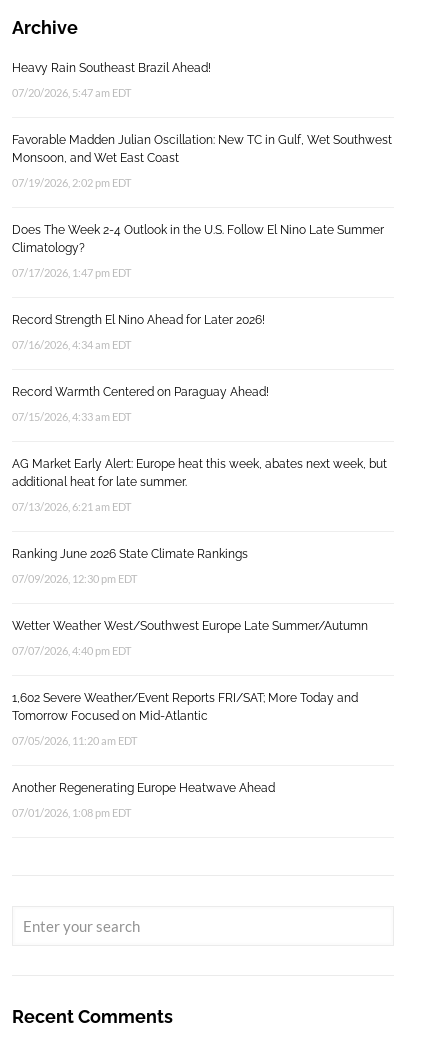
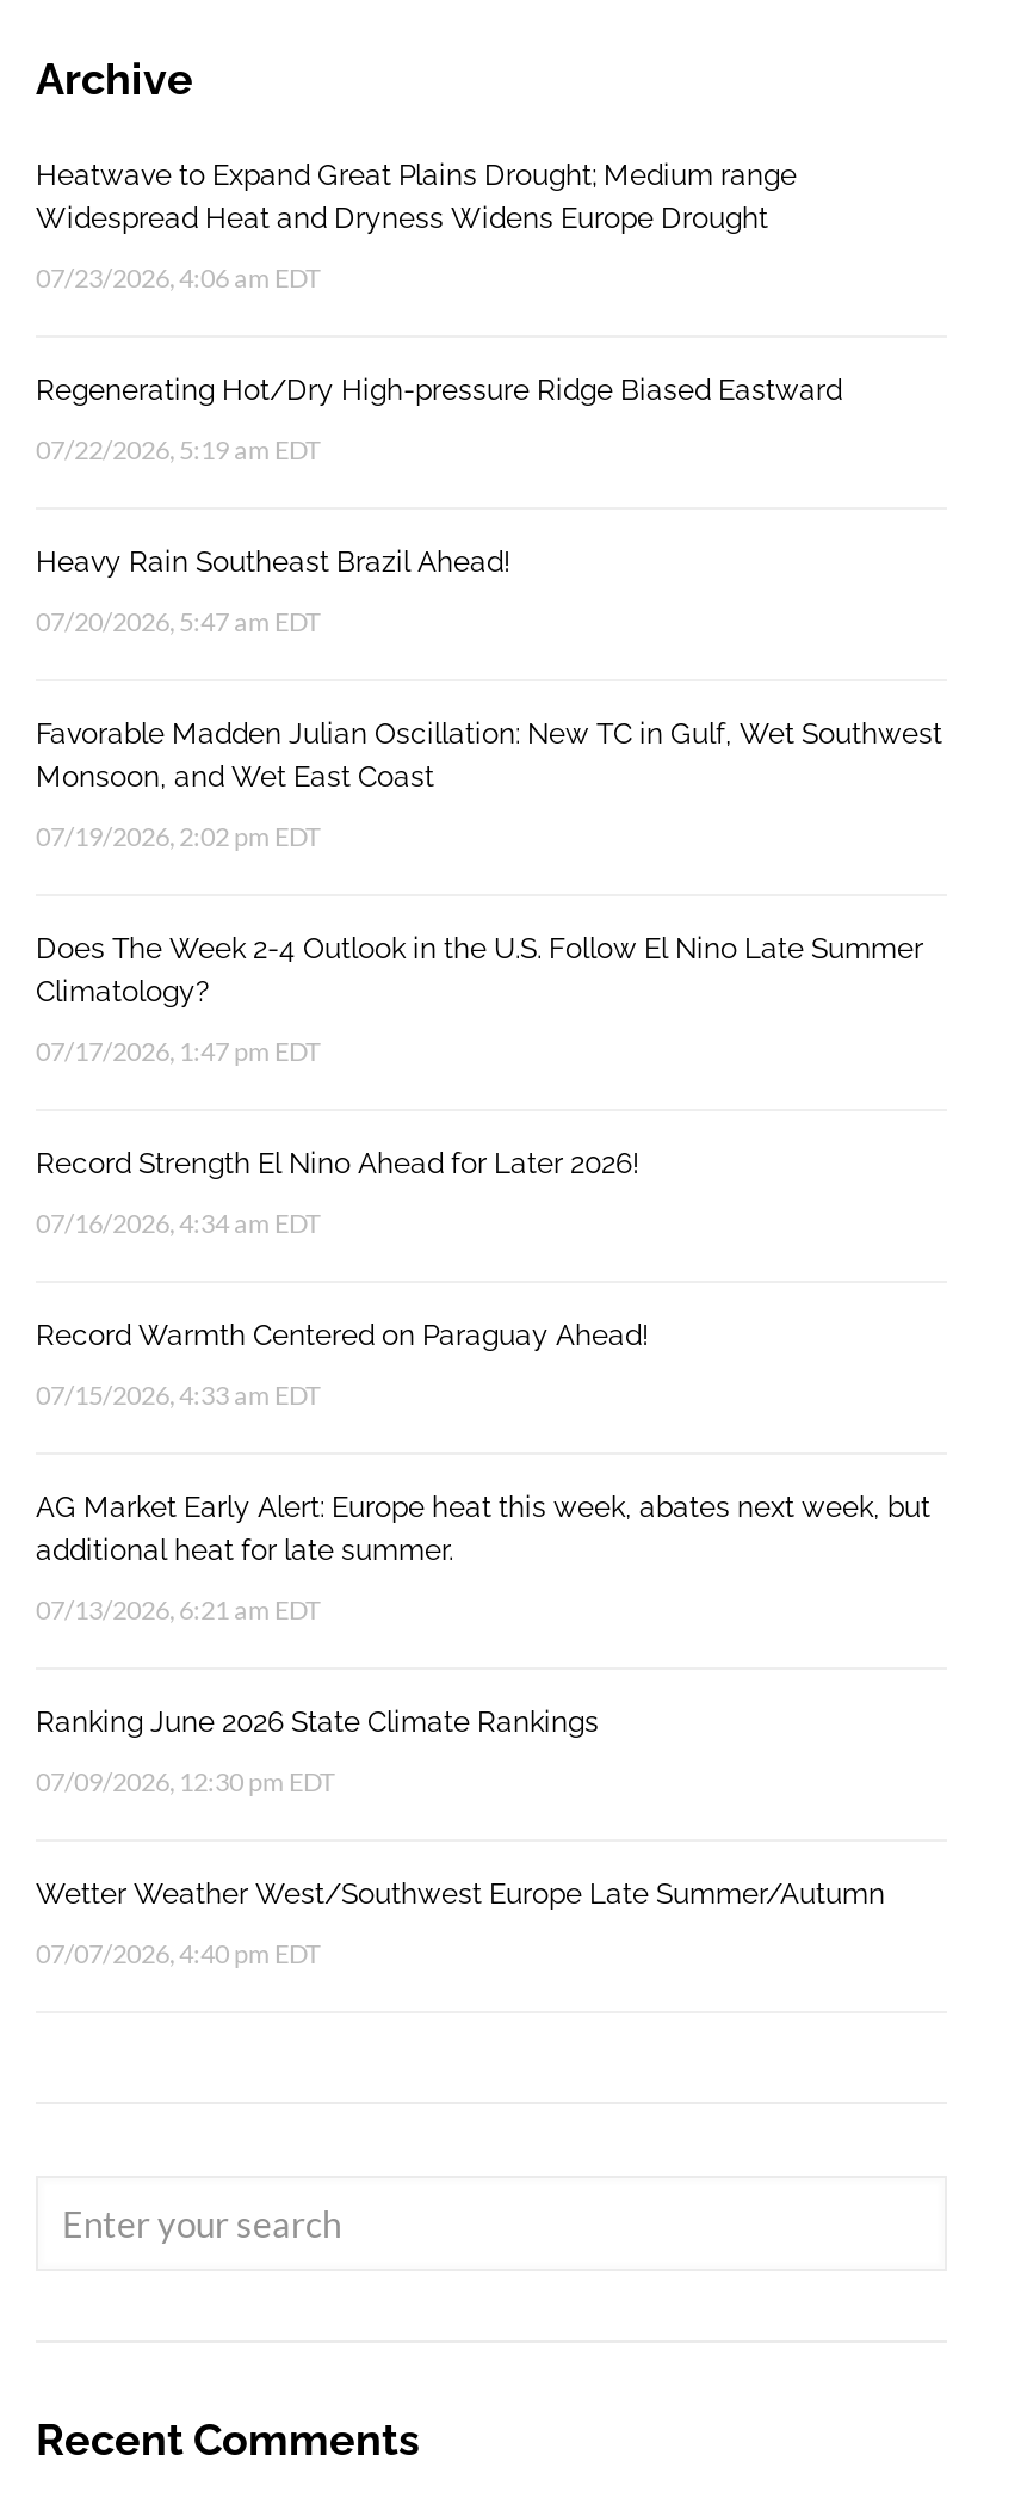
none -> [36,159,842,464] Heatwave to Expand Great Plains Drought; Medium range | Widespread Heat and Dryness Widens Europe Drought | 07/23/2026, 4:06 am EDT | Regenerating Hot/Dry High-pressure Ridge Biased Eastward | 07/22/2026, 5:19 am EDT
moved [12,61,392,657] -> [36,545,942,1968]: Heavy Rain Southeast Brazil Ahead! | 07/20/2026, 5:47 am EDT | Favorable Madden Julian Oscillation: New TC in Gulf, Wet Southwest | ... | Wetter Weather West/Southwest Europe Late Summer/Autumn | 07/07/2026, 4:40 pm EDT
[12,691,358,819] 1,602 Severe Weather/Event Reports FRI/SAT; More Today and | Tomorrow Focused on Mid-Atlantic | 07/05/2026, 11:20 am EDT | Another Regenerating Europe Heatwave Ahead | 07/01/2026, 1:08 pm EDT -> none

